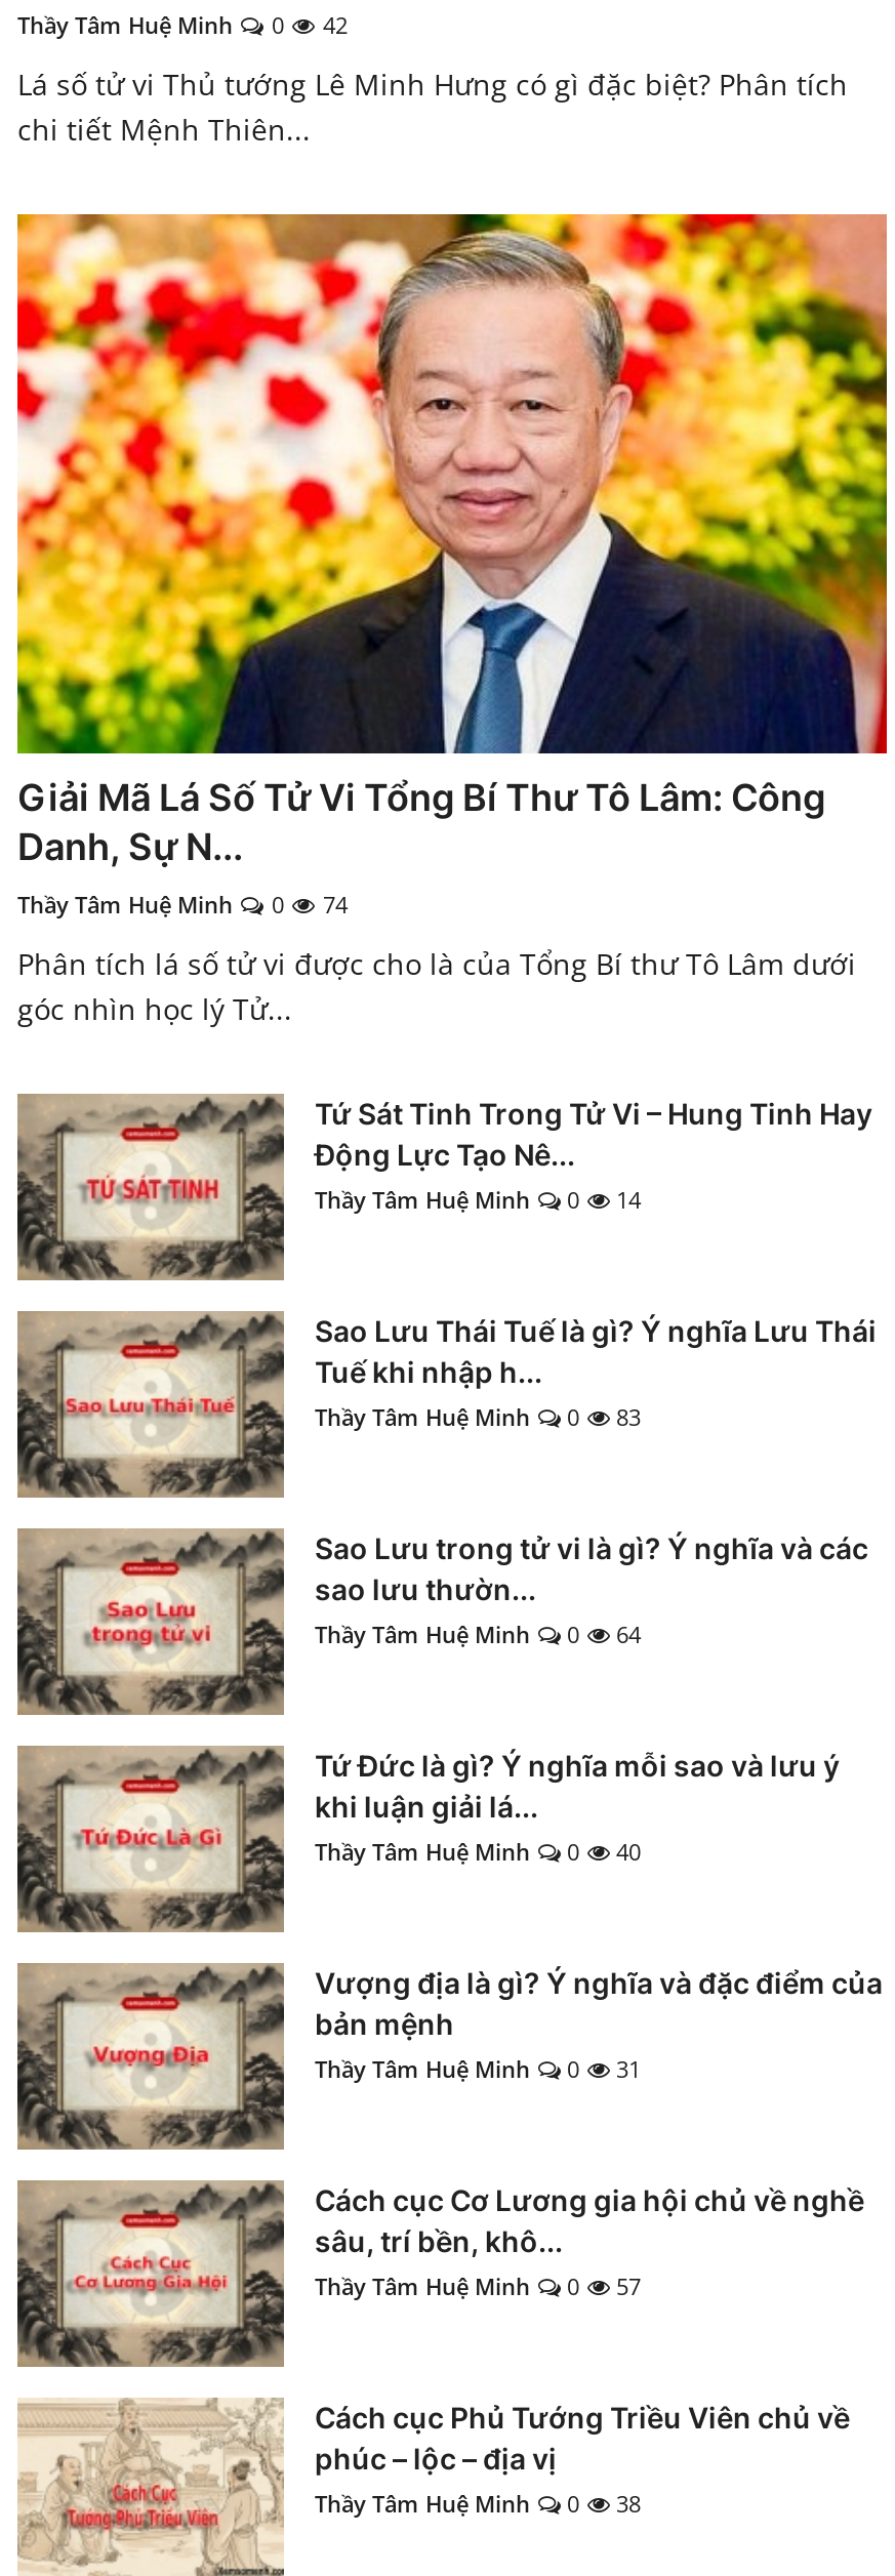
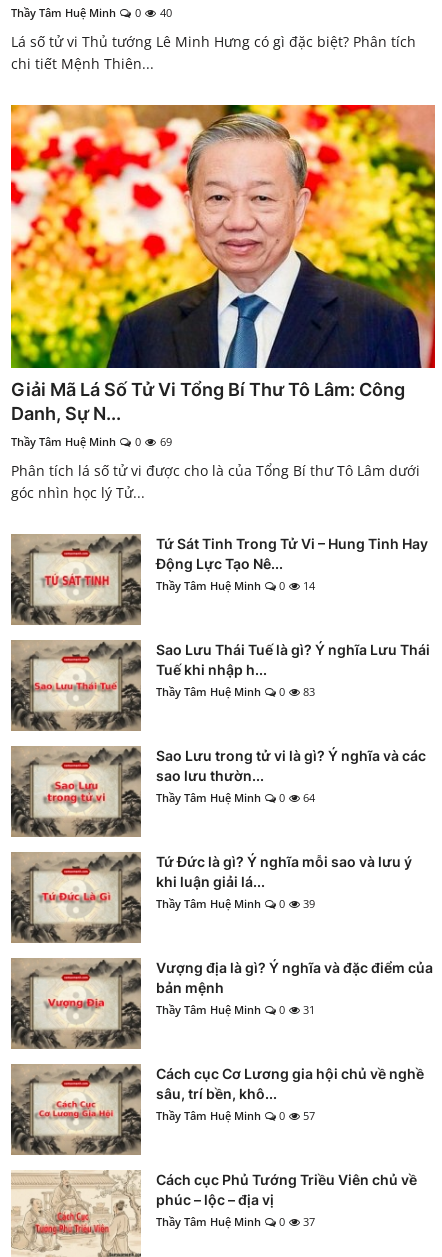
[17,10,348,41] Thầy Tâm Huệ Minh 0 42 -> [11,5,172,20] Thầy Tâm Huệ Minh 0 40
[17,889,348,919] Thầy Tâm Huệ Minh 0 74 -> [11,434,172,449] Thầy Tâm Huệ Minh 0 69
[315,1836,641,1866] Thầy Tâm Huệ Minh 0 40 -> [156,896,315,911] Thầy Tâm Huệ Minh 0 39
[315,2488,641,2518] Thầy Tâm Huệ Minh 0 38 -> [156,1214,315,1229] Thầy Tâm Huệ Minh 0 37

